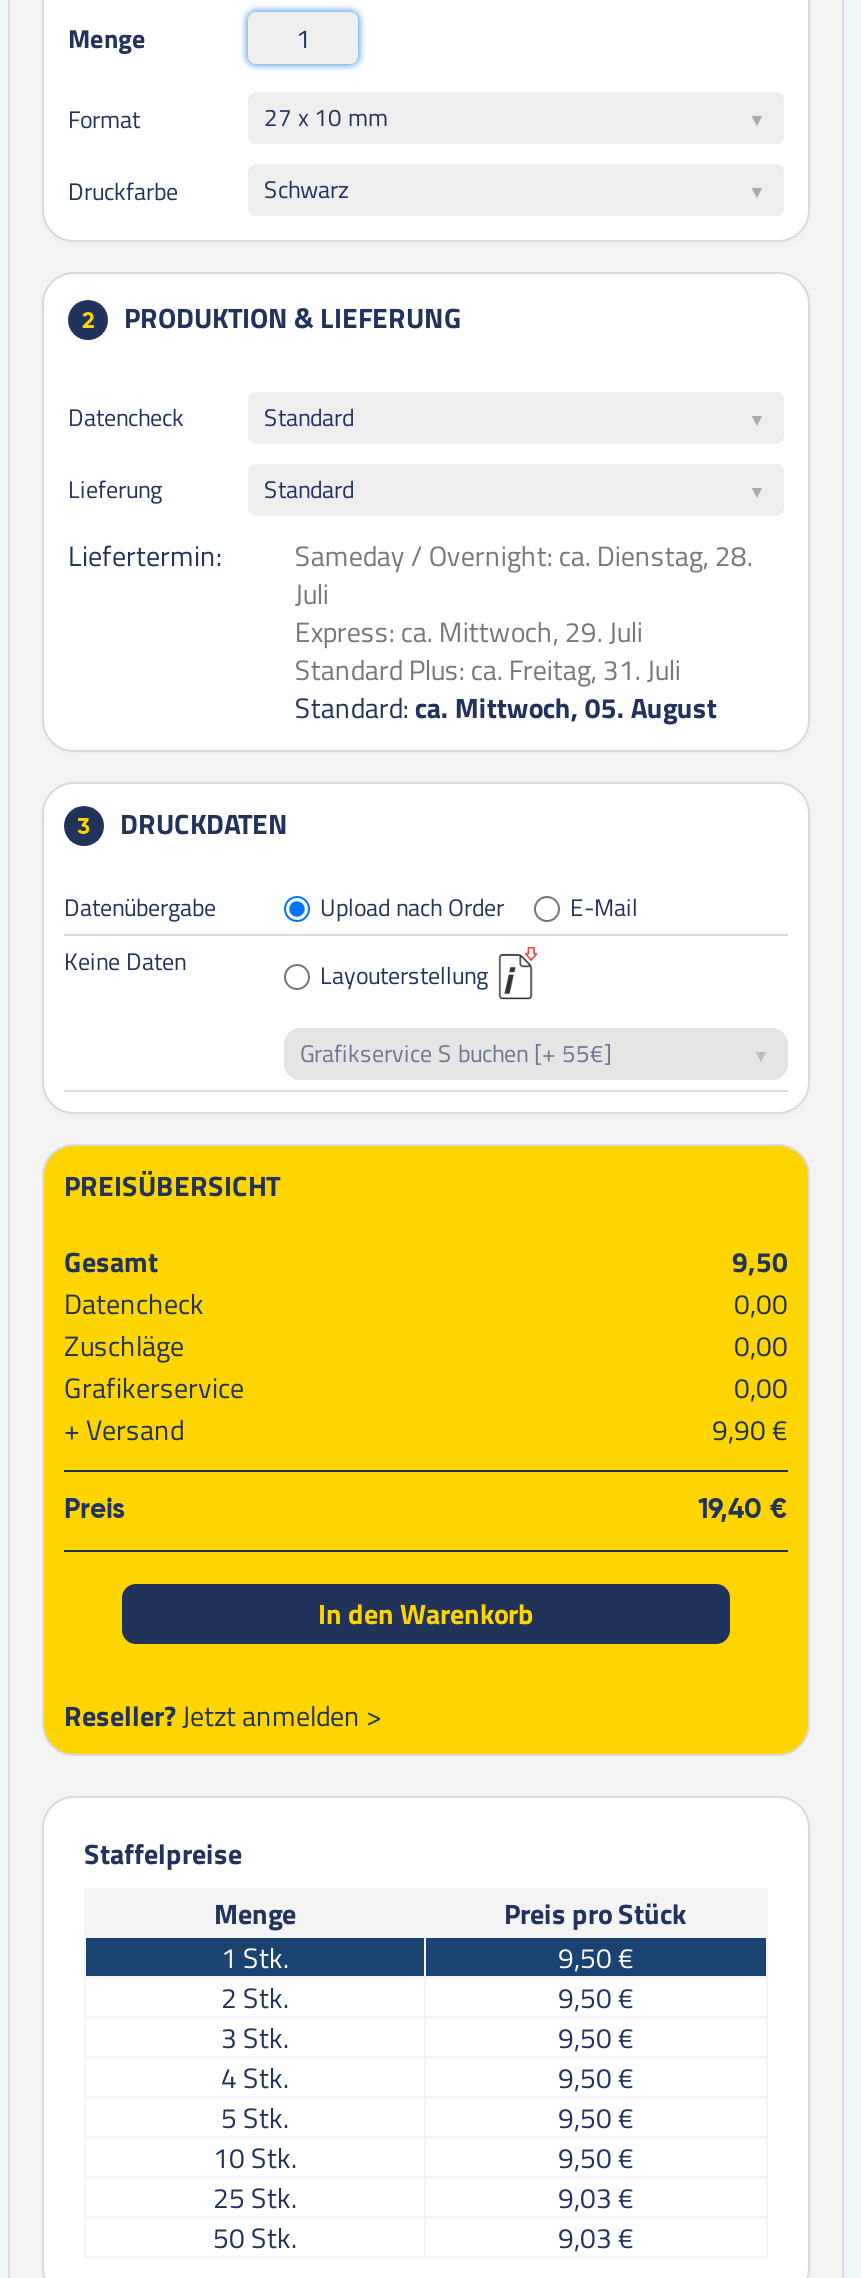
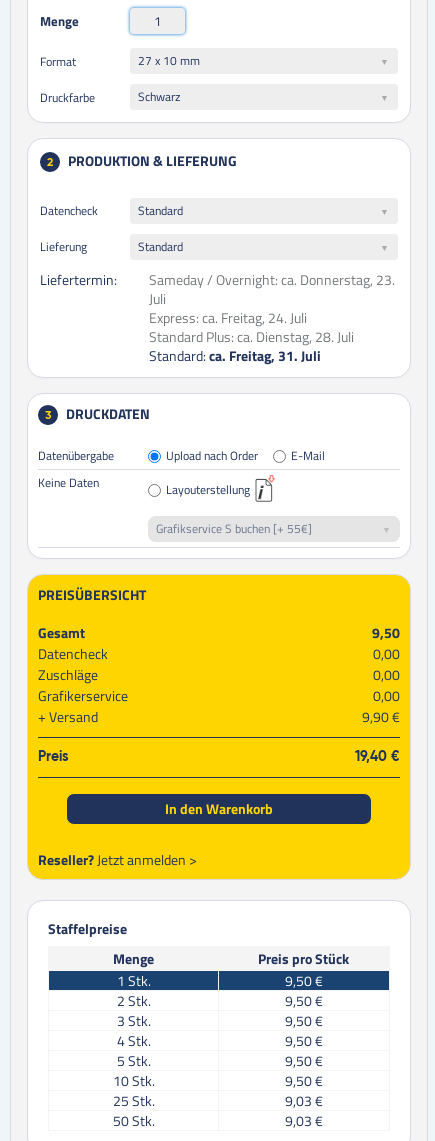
[295,535,753,577] Sameday / Overnight: ca. Dienstag, 28. -> [149,269,395,290] Sameday / Overnight: ca. Donnerstag, 23.
[295,611,643,653] Express: ca. Mittwoch, 29. Juli -> [149,307,307,328] Express: ca. Freitag, 24. Juli
[295,649,681,691] Standard Plus: ca. Freitag, 31. Juli -> [149,326,354,347] Standard Plus: ca. Dienstag, 28. Juli
[295,687,717,729] Standard: ca. Mittwoch, 05. August -> [149,345,321,366] Standard: ca. Freitag, 31. Juli

